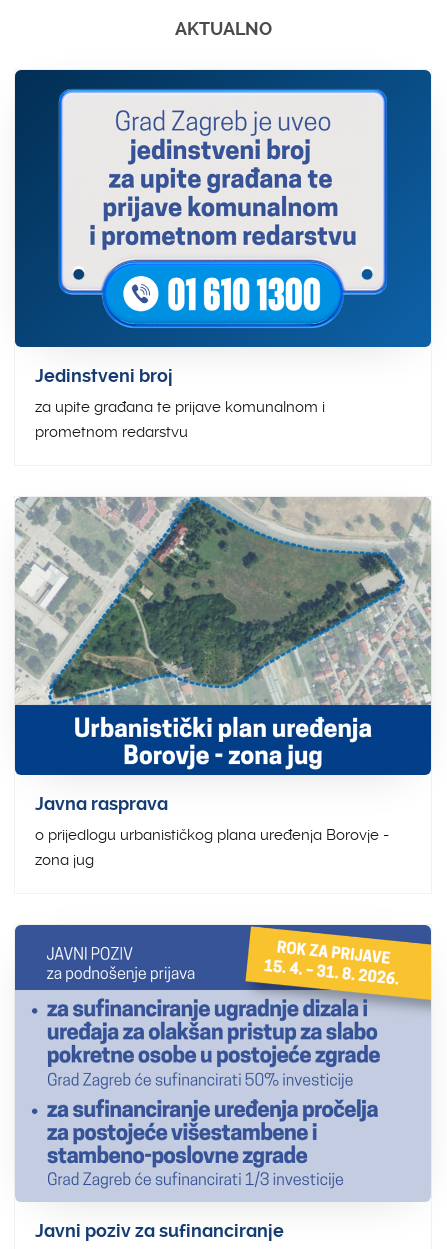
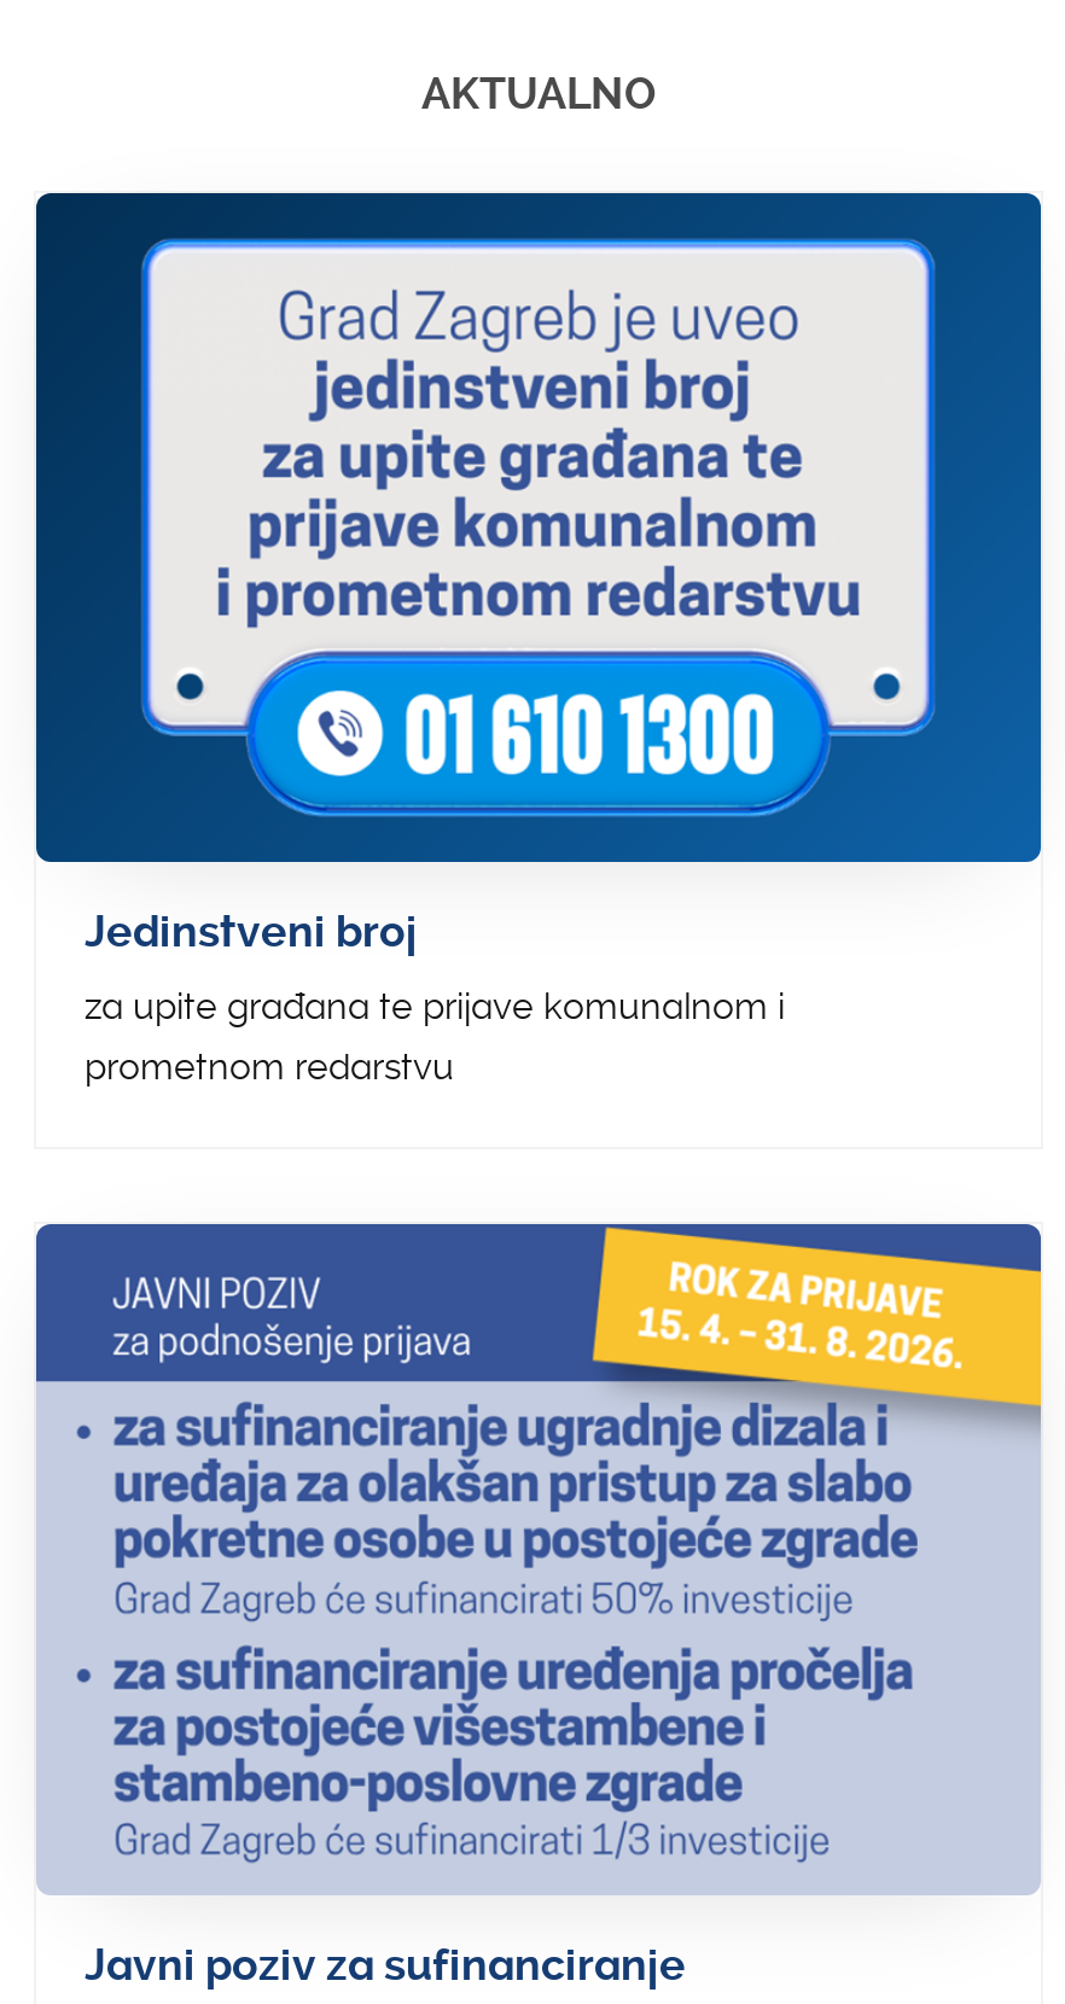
[15,497,431,869] [image] | Javna rasprava | o prijedlogu urbanističkog plana uređenja Borovje - | zona jug -> none

